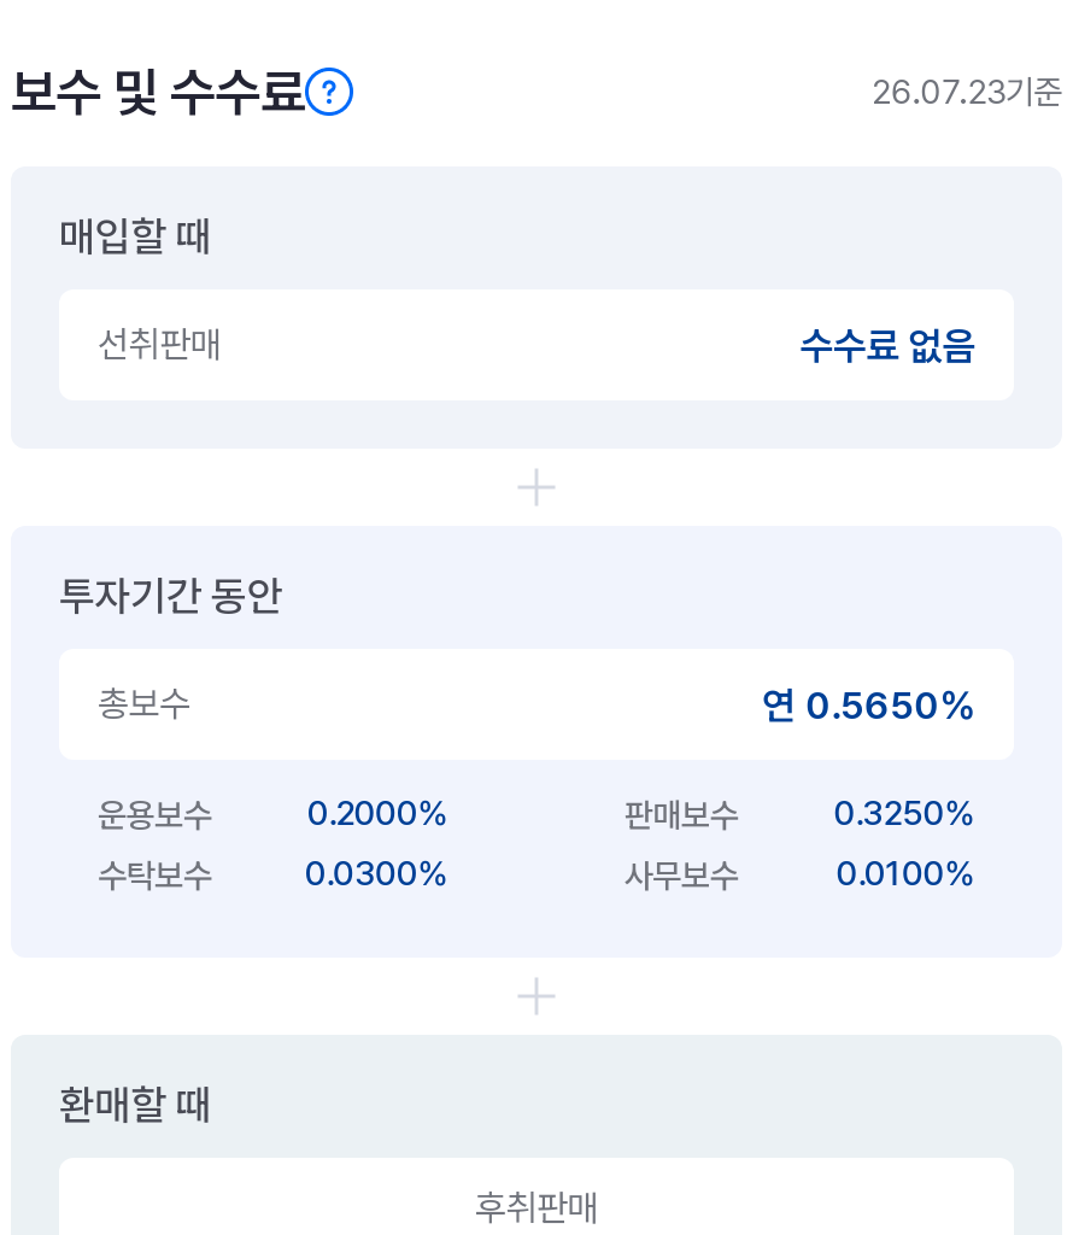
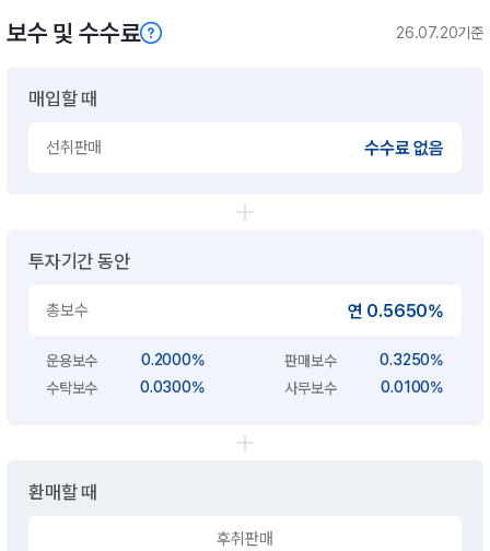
[872,71,1062,110] 26.07.23기준 -> [396,24,483,41] 26.07.20기준

